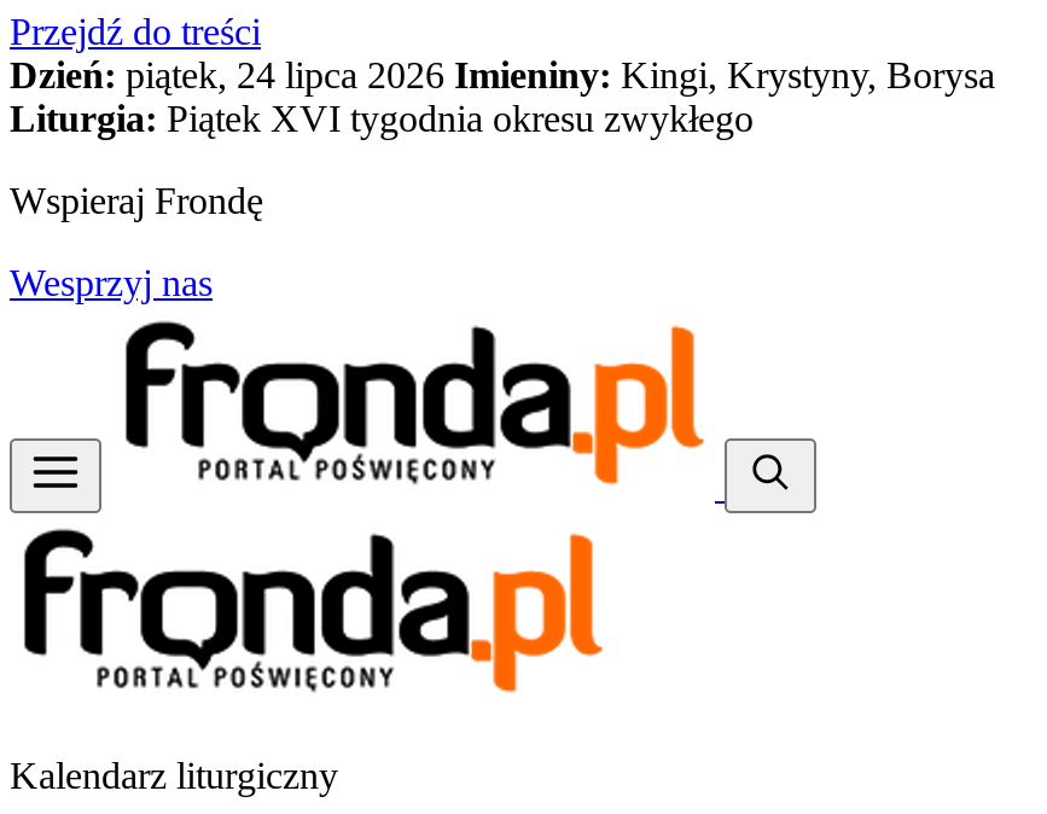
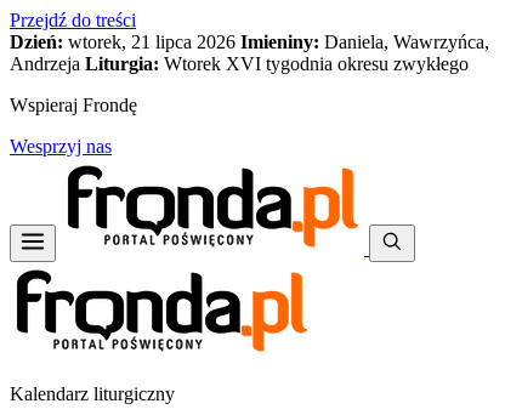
[10,54,995,139] Dzień: piątek, 24 lipca 2026 Imieniny: Kingi, Krystyny, Borysa | Liturgia: Piątek XVI tygodnia okresu zwykłego -> [10,32,489,74] Dzień: wtorek, 21 lipca 2026 Imieniny: Daniela, Wawrzyńca, | Andrzeja Liturgia: Wtorek XVI tygodnia okresu zwykłego

